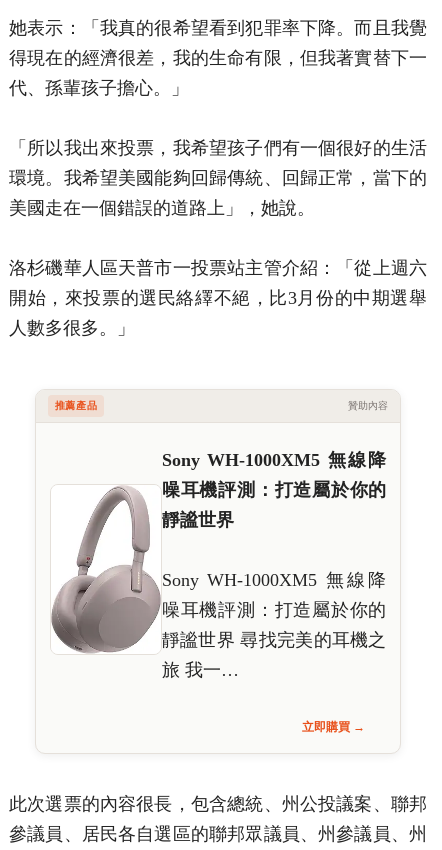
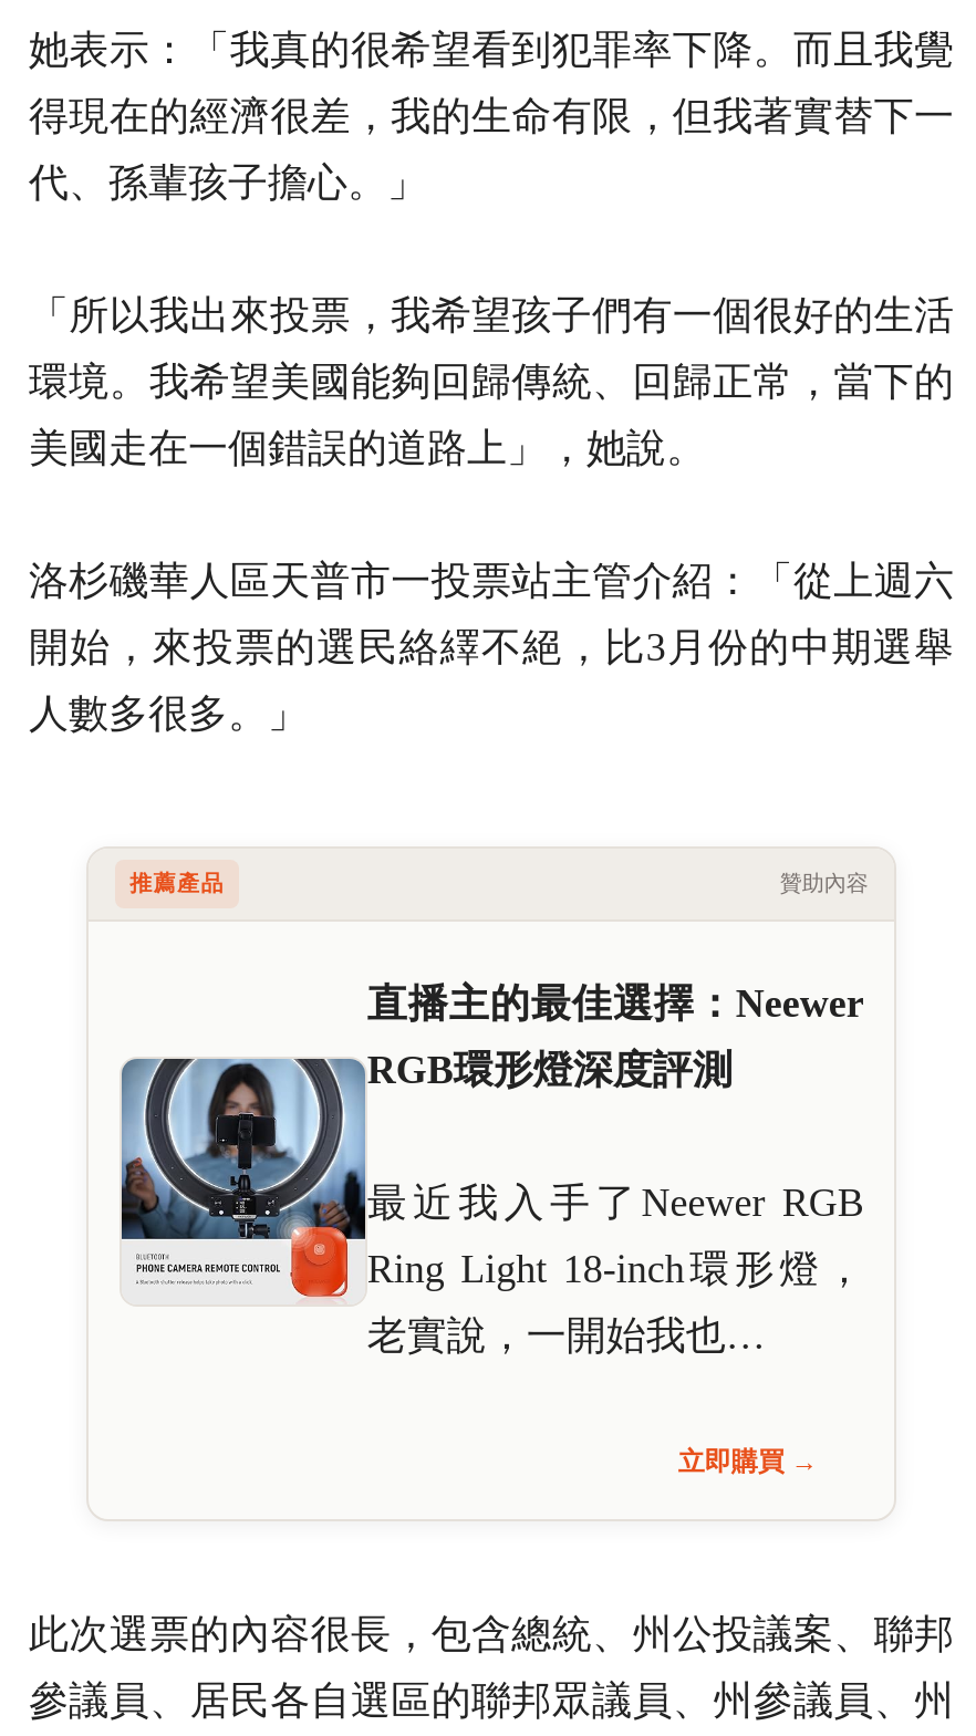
[51,450,386,680] [image] | Sony WH-1000XM5 無線降 | 噪耳機評測：打造屬於你的 | 靜謐世界 | Sony WH-1000XM5 無線降 | 噪耳機評測：打造屬於你的 | 靜謐世界 尋找完美的耳機之 | 旅 我一… -> [120,983,864,1359] [image] | 直播主的最佳選擇：Neewer | RGB環形燈深度評測 | 最近我入手了Neewer RGB | Ring Light 18-inch環形燈， | 老實說，一開始我也…

